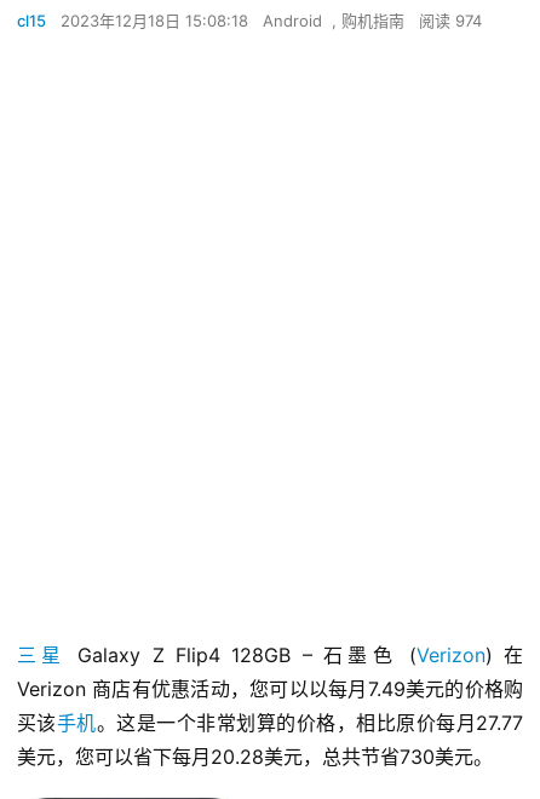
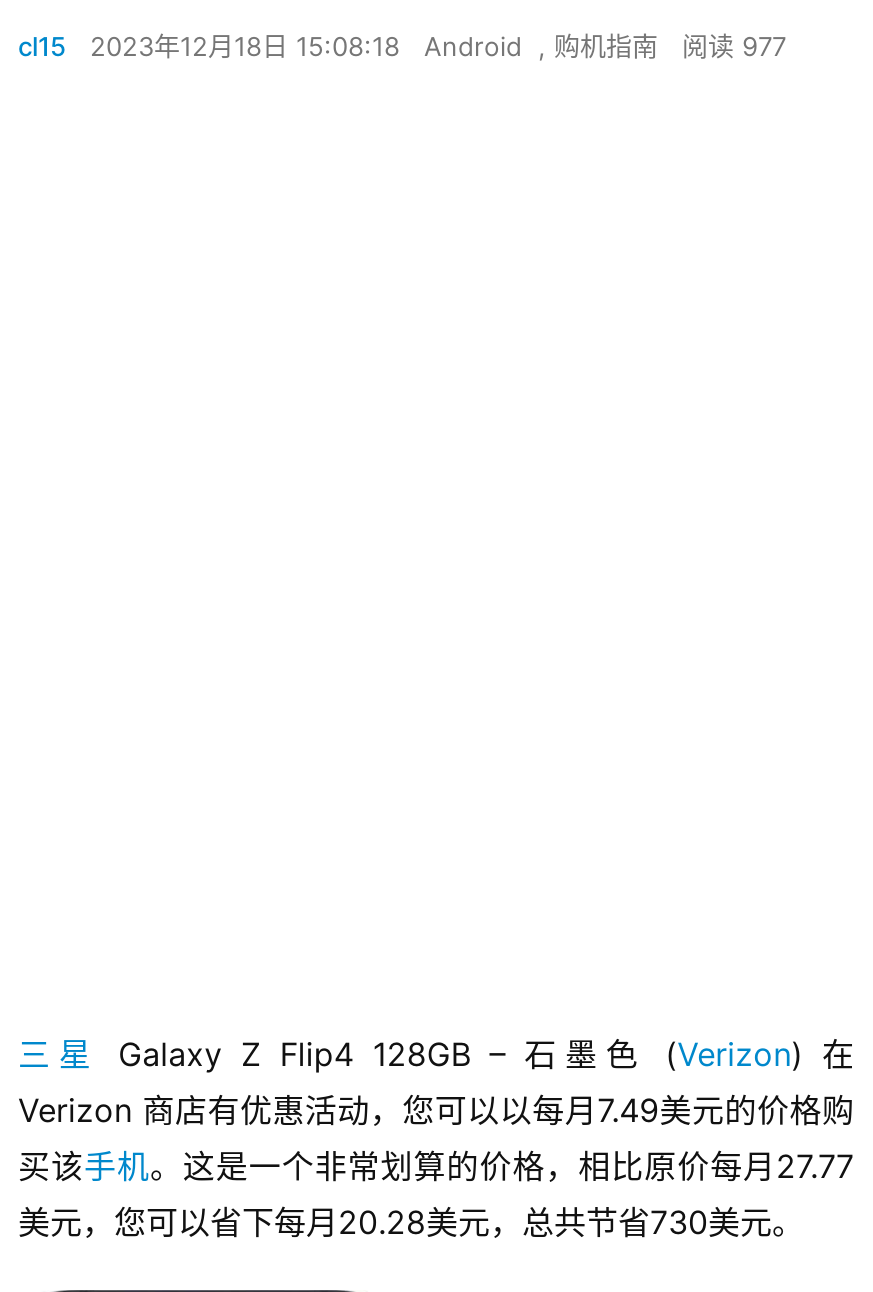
[17,11,482,30] cl15 2023年12月18日 15:08:18 Android ,购机指南 阅读 974 -> [18,30,786,62] cl15 2023年12月18日 15:08:18 Android ,购机指南 阅读 977

